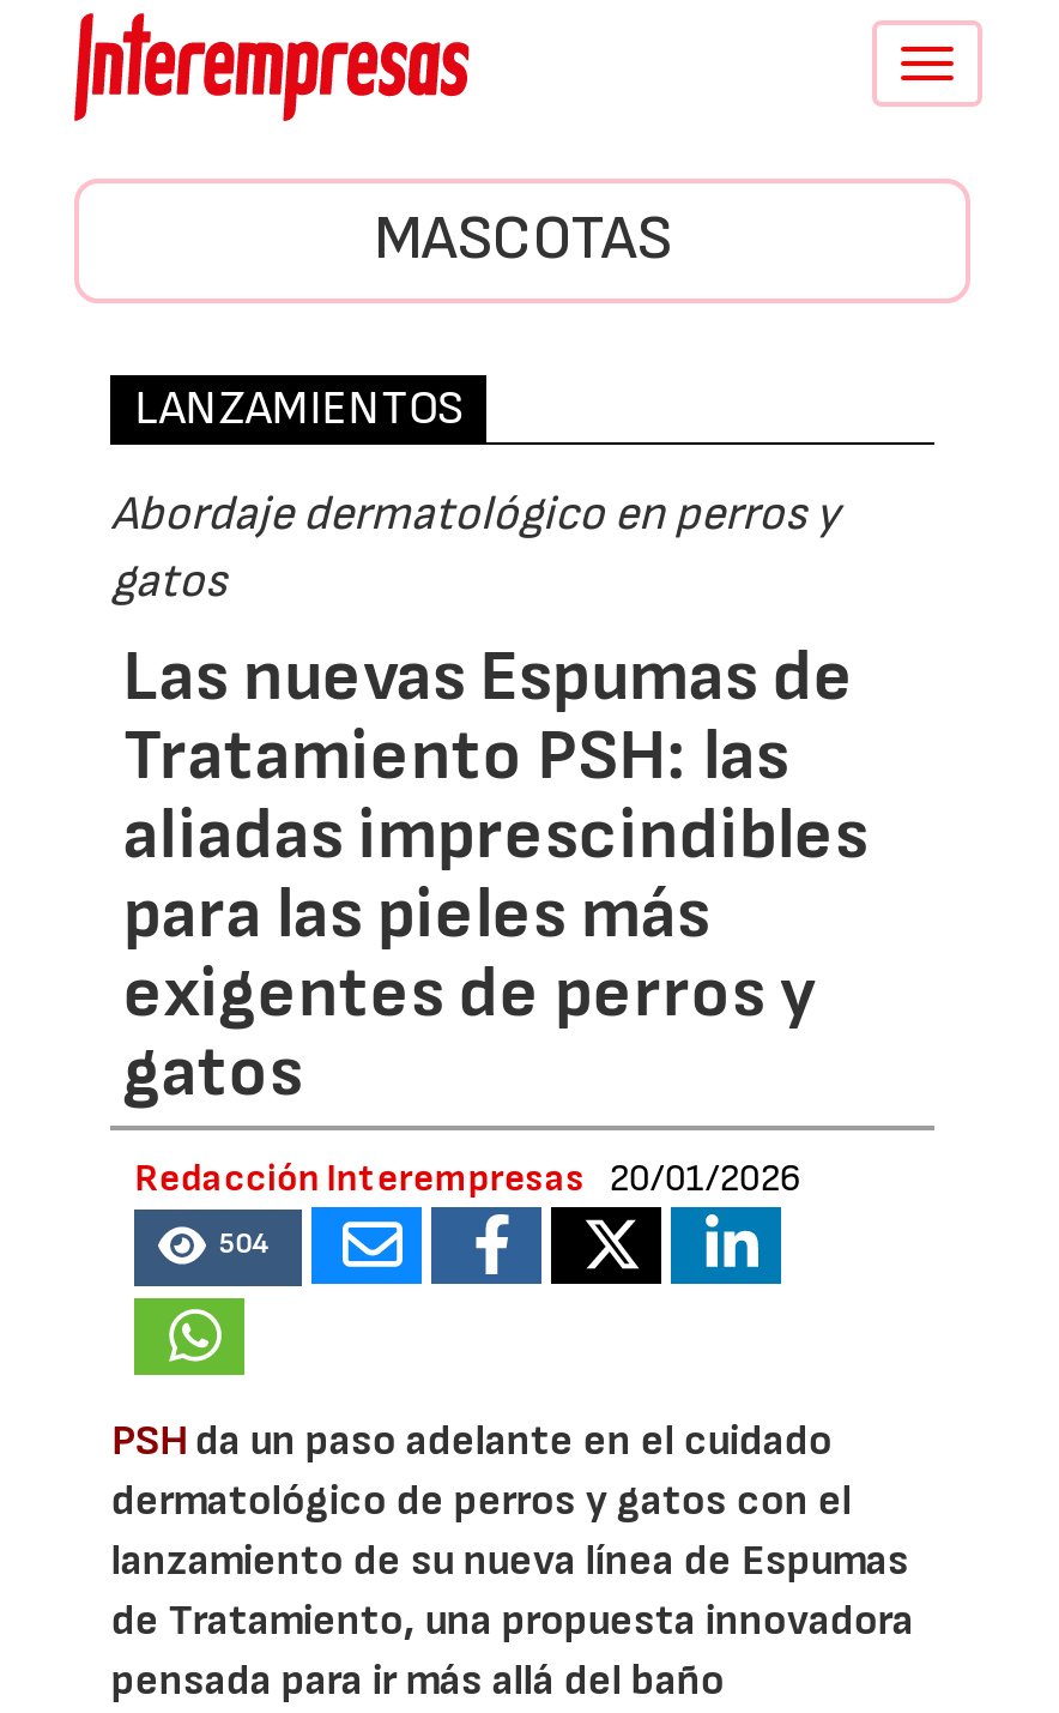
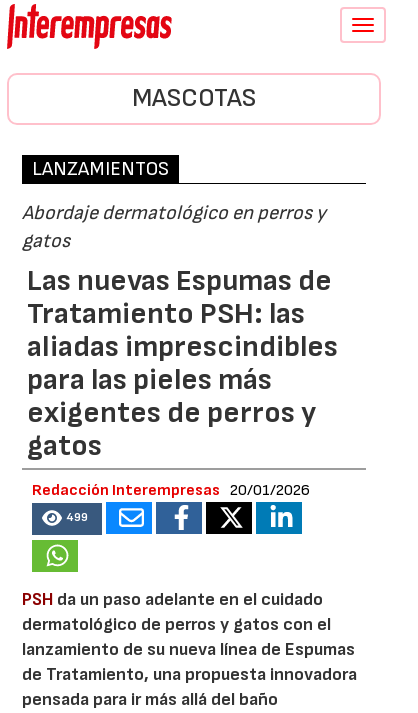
[219,1226,269,1262] 504 -> [67,510,88,525] 499

